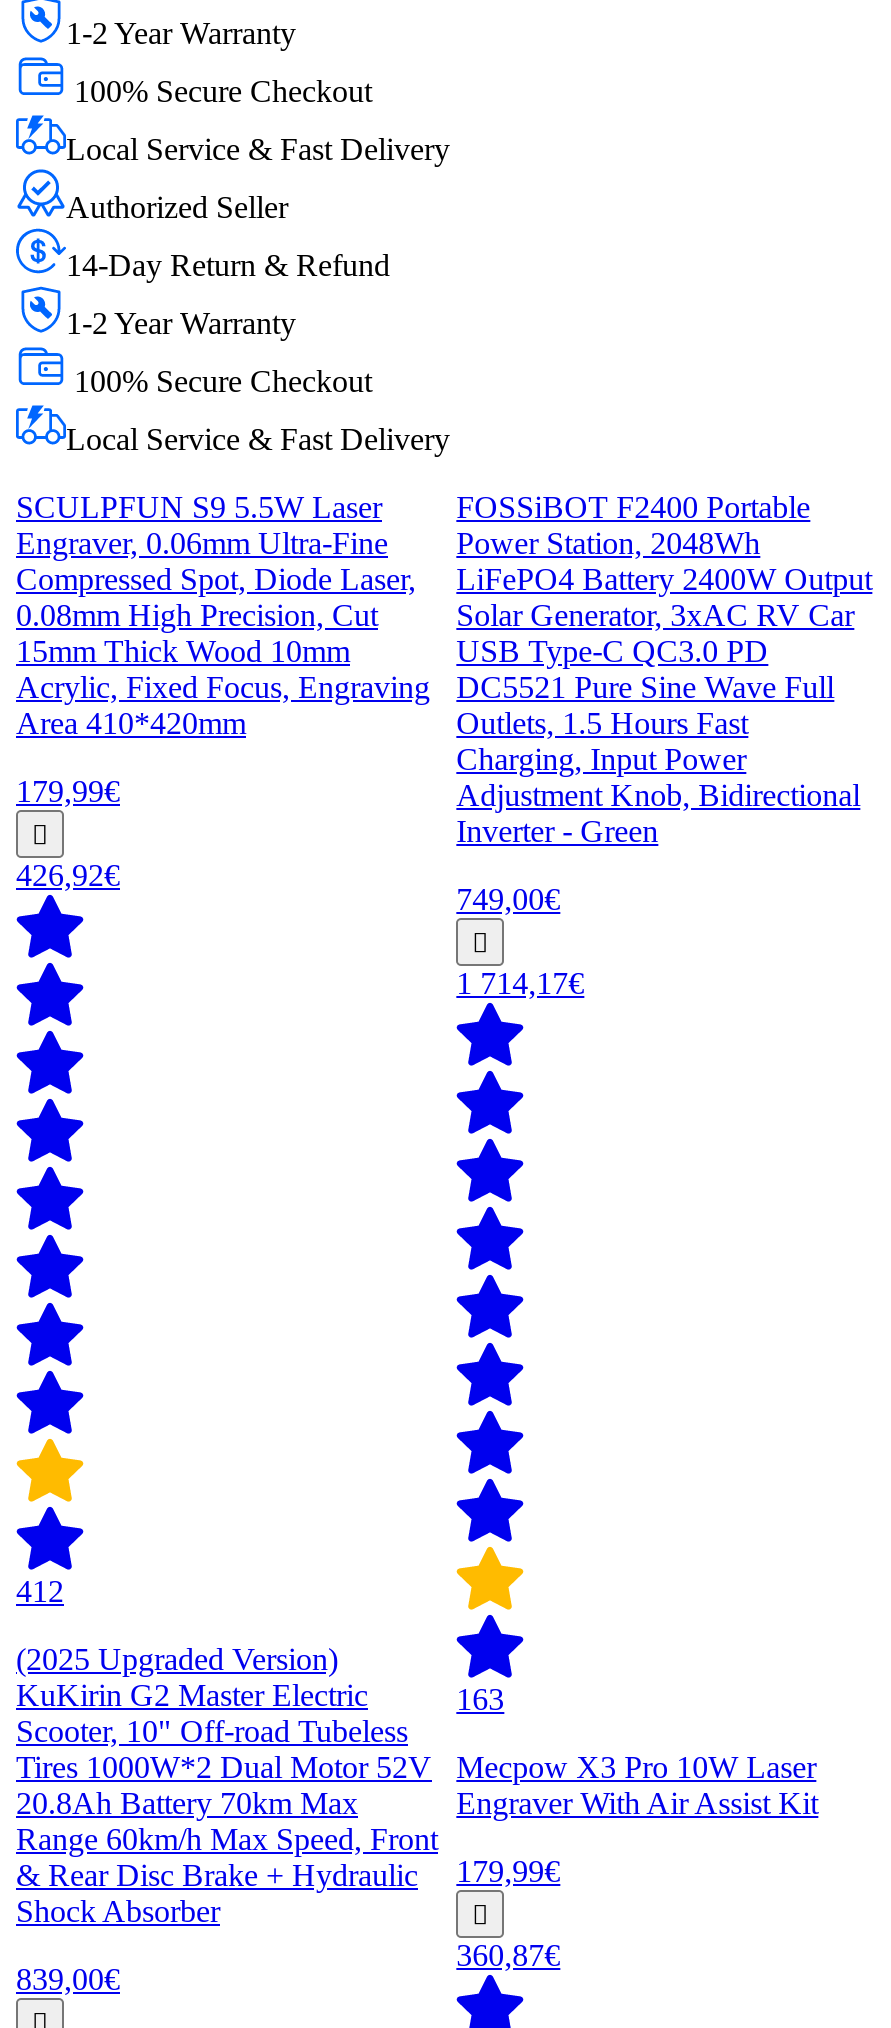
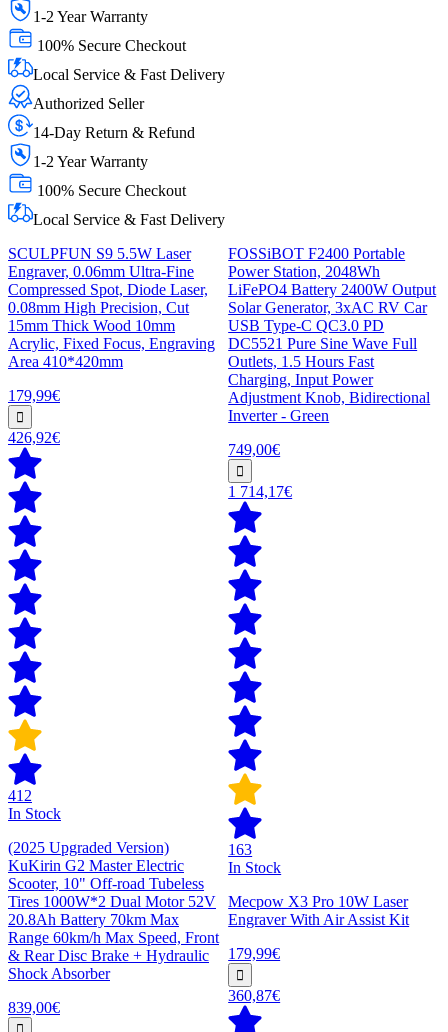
none -> [8,805,61,822] In Stock
none -> [228,859,281,876] In Stock

